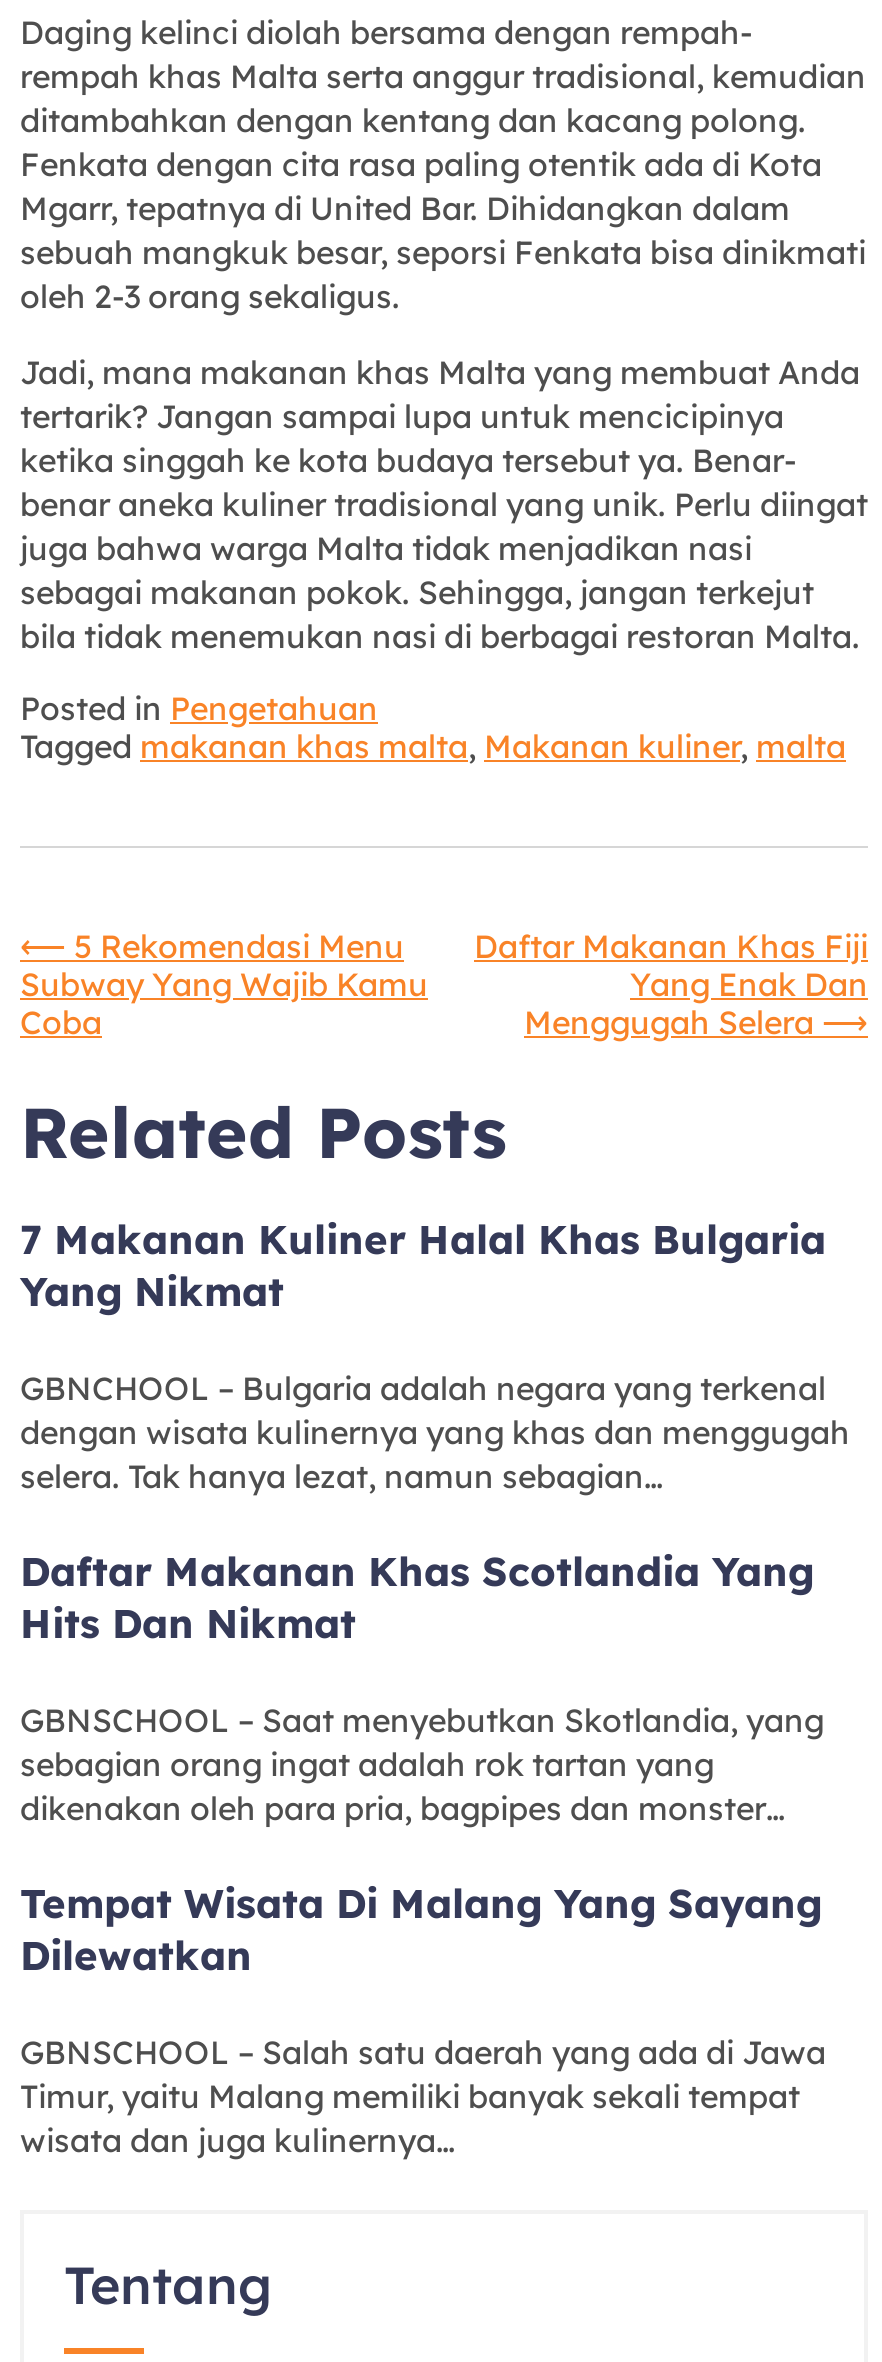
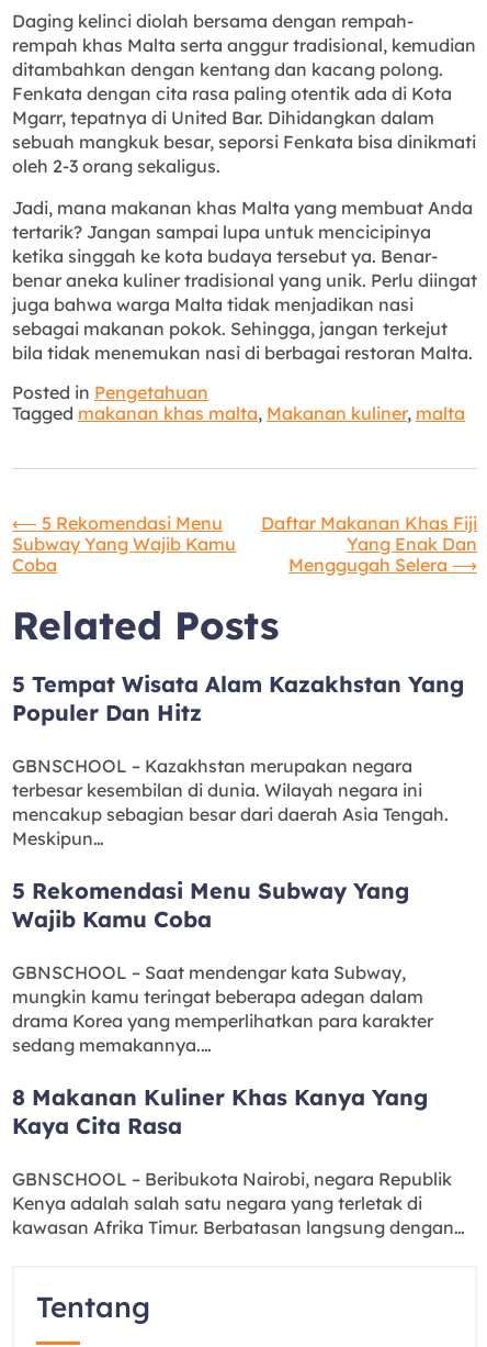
[20,1214,826,1316] 7 Makanan Kuliner Halal Khas Bulgaria | Yang Nikmat -> [12,670,464,726] 5 Tempat Wisata Alam Kazakhstan Yang | Populer Dan Hitz
[20,1368,850,1496] GBNCHOOL – Bulgaria adalah negara yang terkenal | dengan wisata kulinernya yang khas dan menggugah | selera. Tak hanya lezat, namun sebagian… -> [12,755,449,850] GBNSCHOOL – Kazakhstan merupakan negara | terbesar kesembilan di dunia. Wilayah negara ini | mencakup sebagian besar dari daerah Asia Tengah. | Meskipun…
[20,1546,814,1648] Daftar Makanan Khas Scotlandia Yang | Hits Dan Nikmat -> [12,877,409,933] 5 Rekomendasi Menu Subway Yang | Wajib Kamu Coba
[20,1700,824,1828] GBNSCHOOL – Saat menyebutkan Skotlandia, yang | sebagian orang ingat adalah rok tartan yang | dikenakan oleh para pria, bagpipes dan monster… -> [12,962,433,1056] GBNSCHOOL – Saat mendengar kata Subway, | mungkin kamu teringat beberapa adegan dalam | drama Korea yang memperlihatkan para karakter | sedang memakannya.…
[20,1878,822,1980] Tempat Wisata Di Malang Yang Sayang | Dilewatkan -> [12,1084,428,1140] 8 Makanan Kuliner Khas Kanya Yang | Kaya Cita Rasa
[20,2032,826,2160] GBNSCHOOL – Salah satu daerah yang ada di Jawa | Timur, yaitu Malang memiliki banyak sekali tempat | wisata dan juga kulinernya… -> [12,1168,465,1238] GBNSCHOOL – Beribukota Nairobi, negara Republik | Kenya adalah salah satu negara yang terletak di | kawasan Afrika Timur. Berbatasan langsung dengan…

